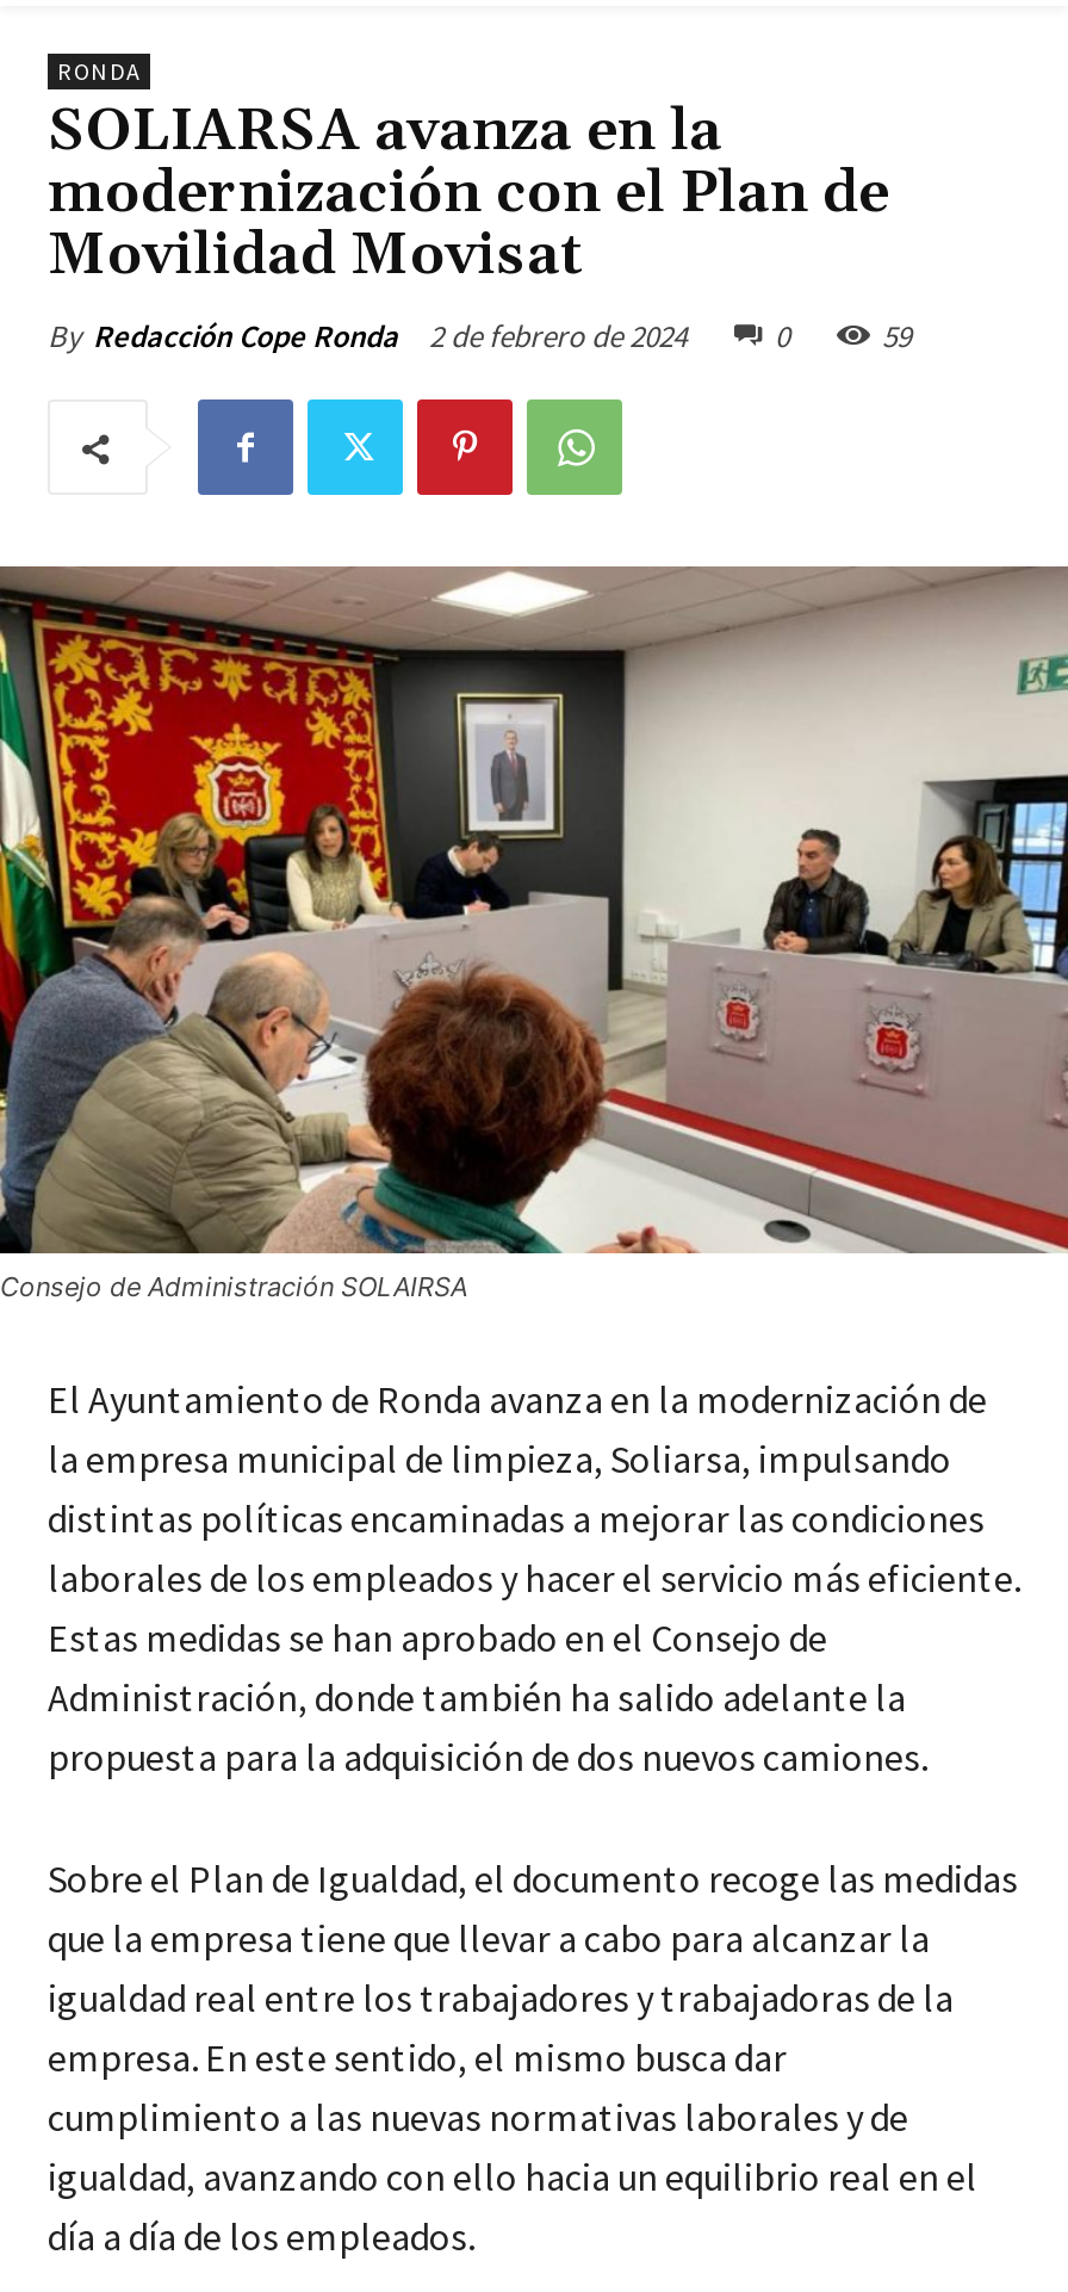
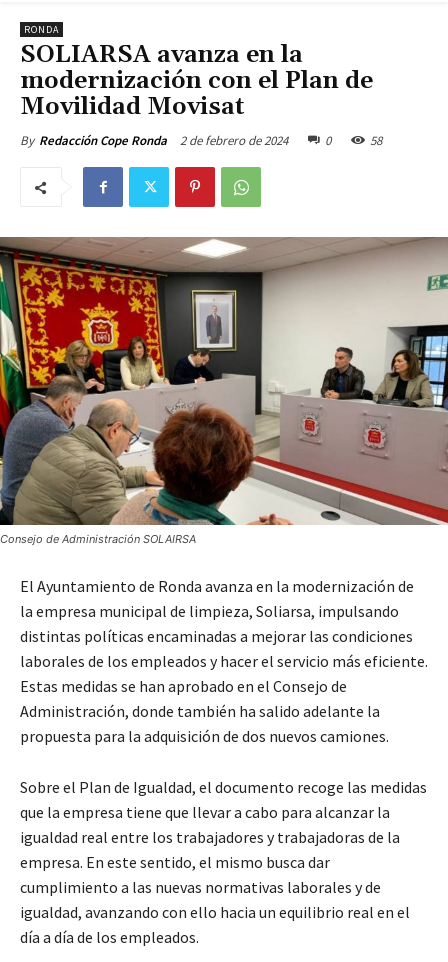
[882,316,911,356] 59 -> [370,132,382,149] 58

